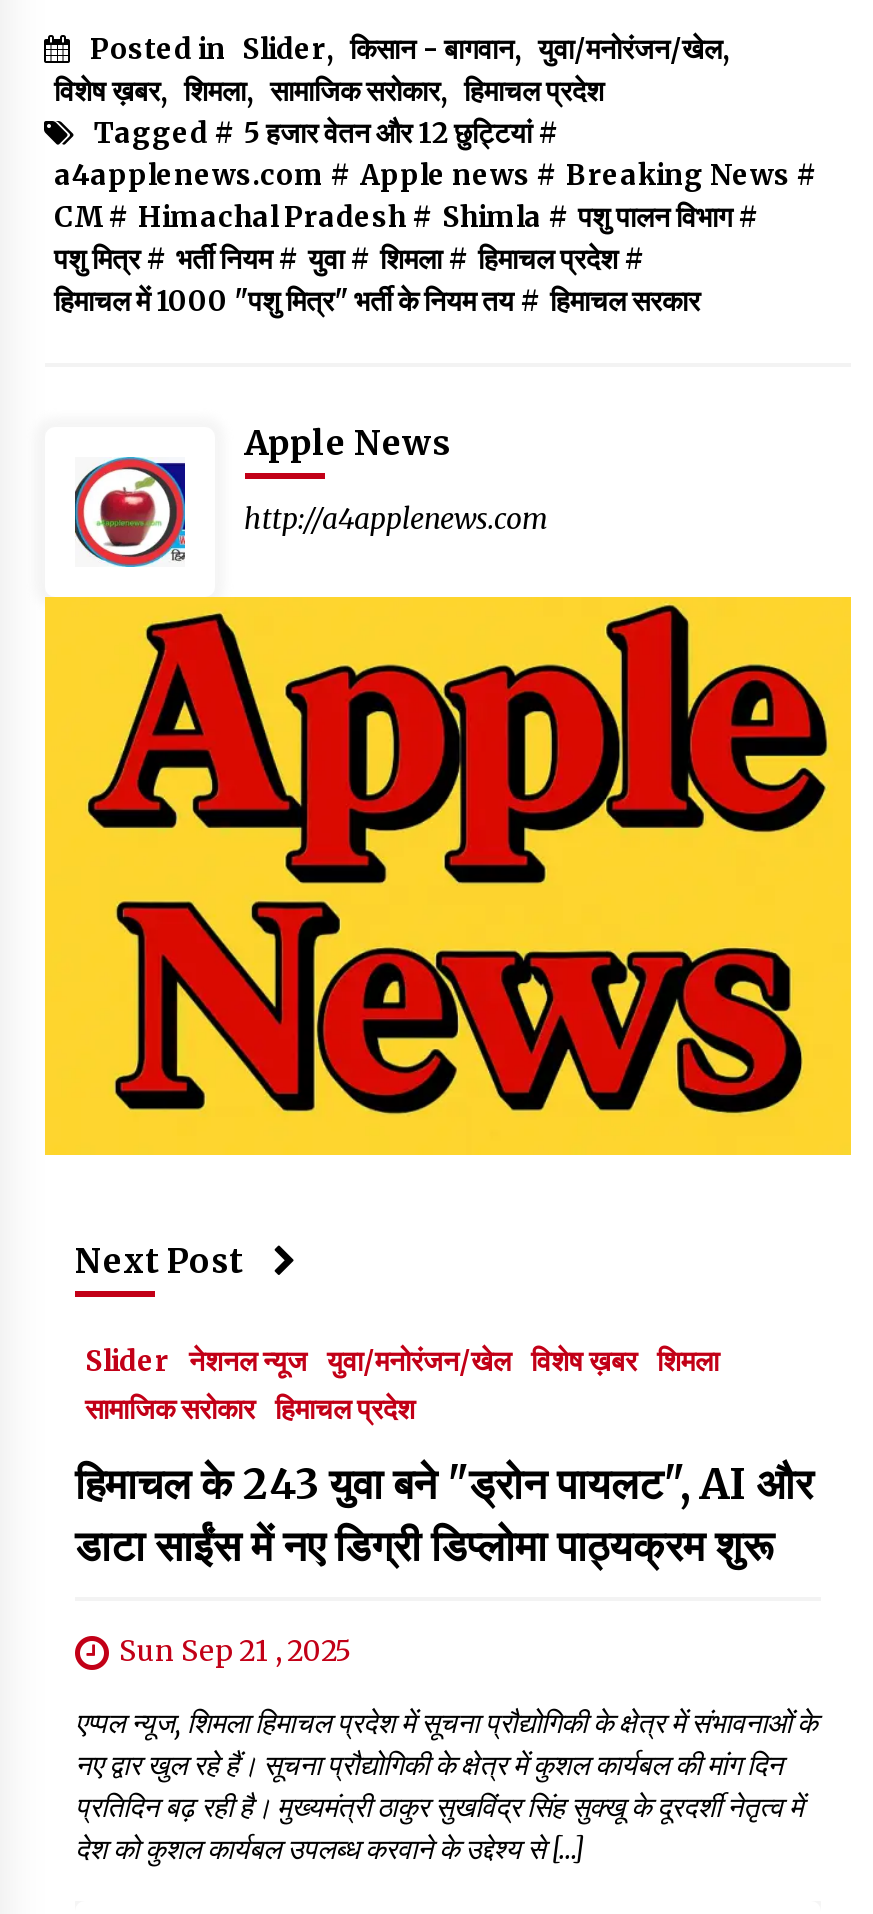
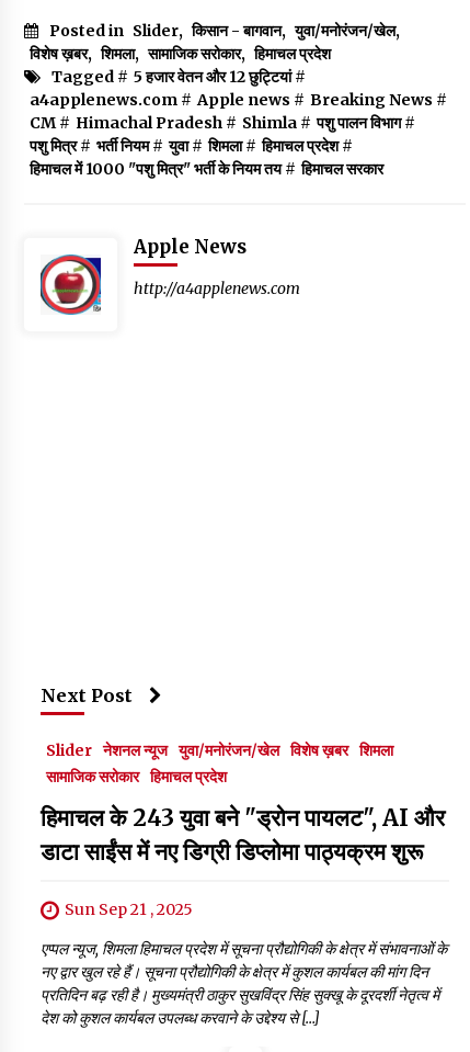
[43,595,853,1157] [image] -> none

